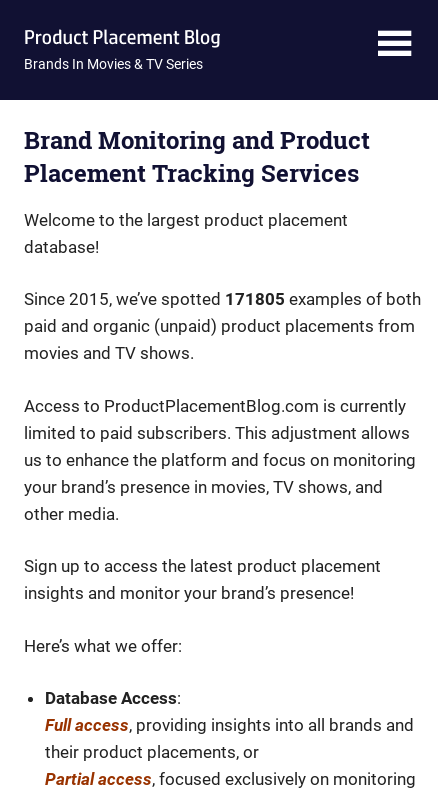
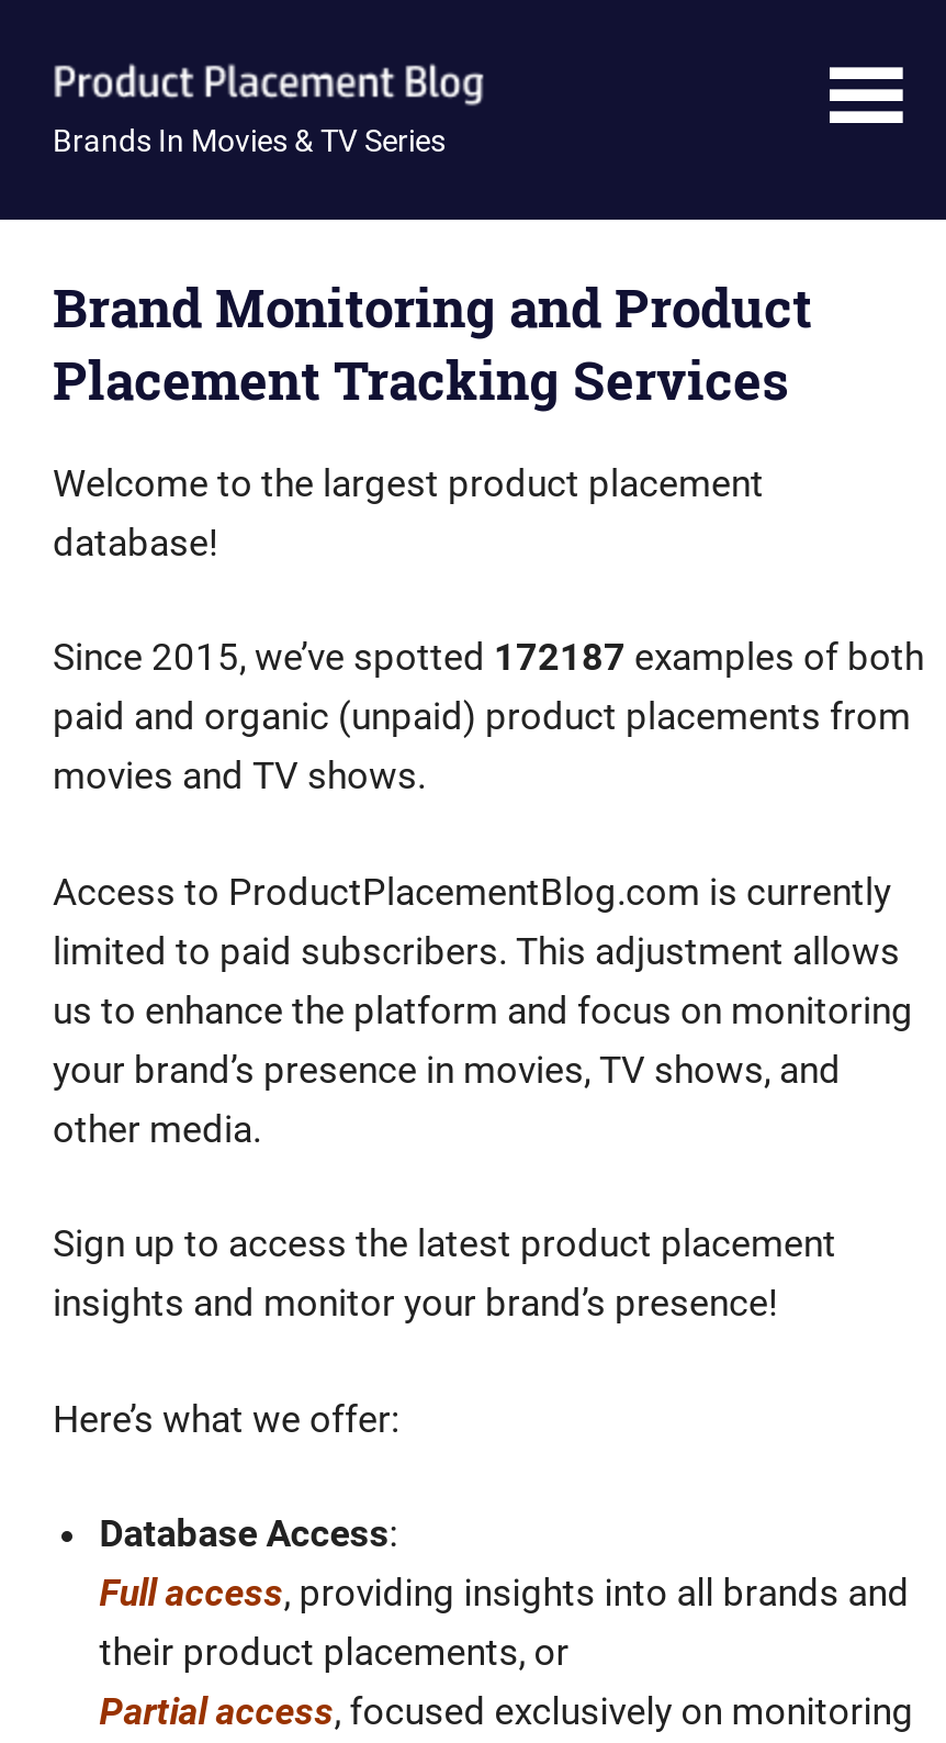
[24,289,421,309] Since 2015, we’ve spotted 171805 examples of both -> [53,635,924,679] Since 2015, we’ve spotted 172187 examples of both

